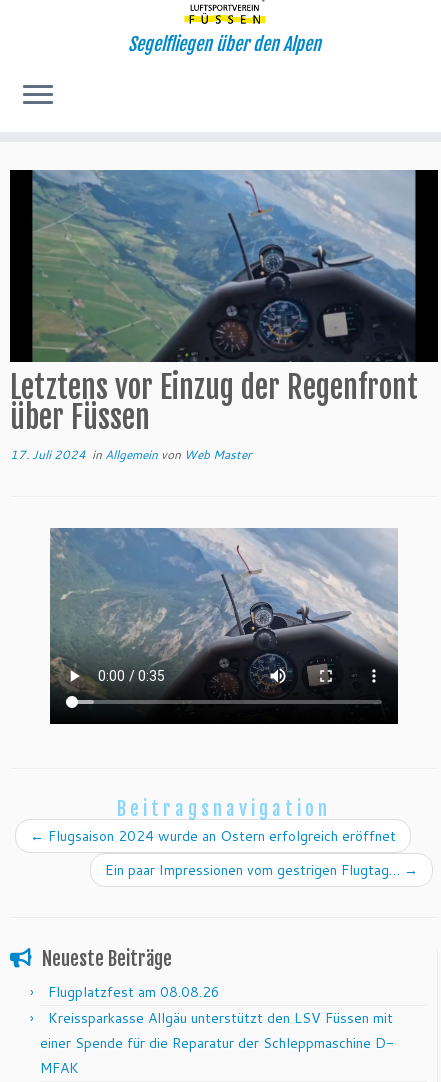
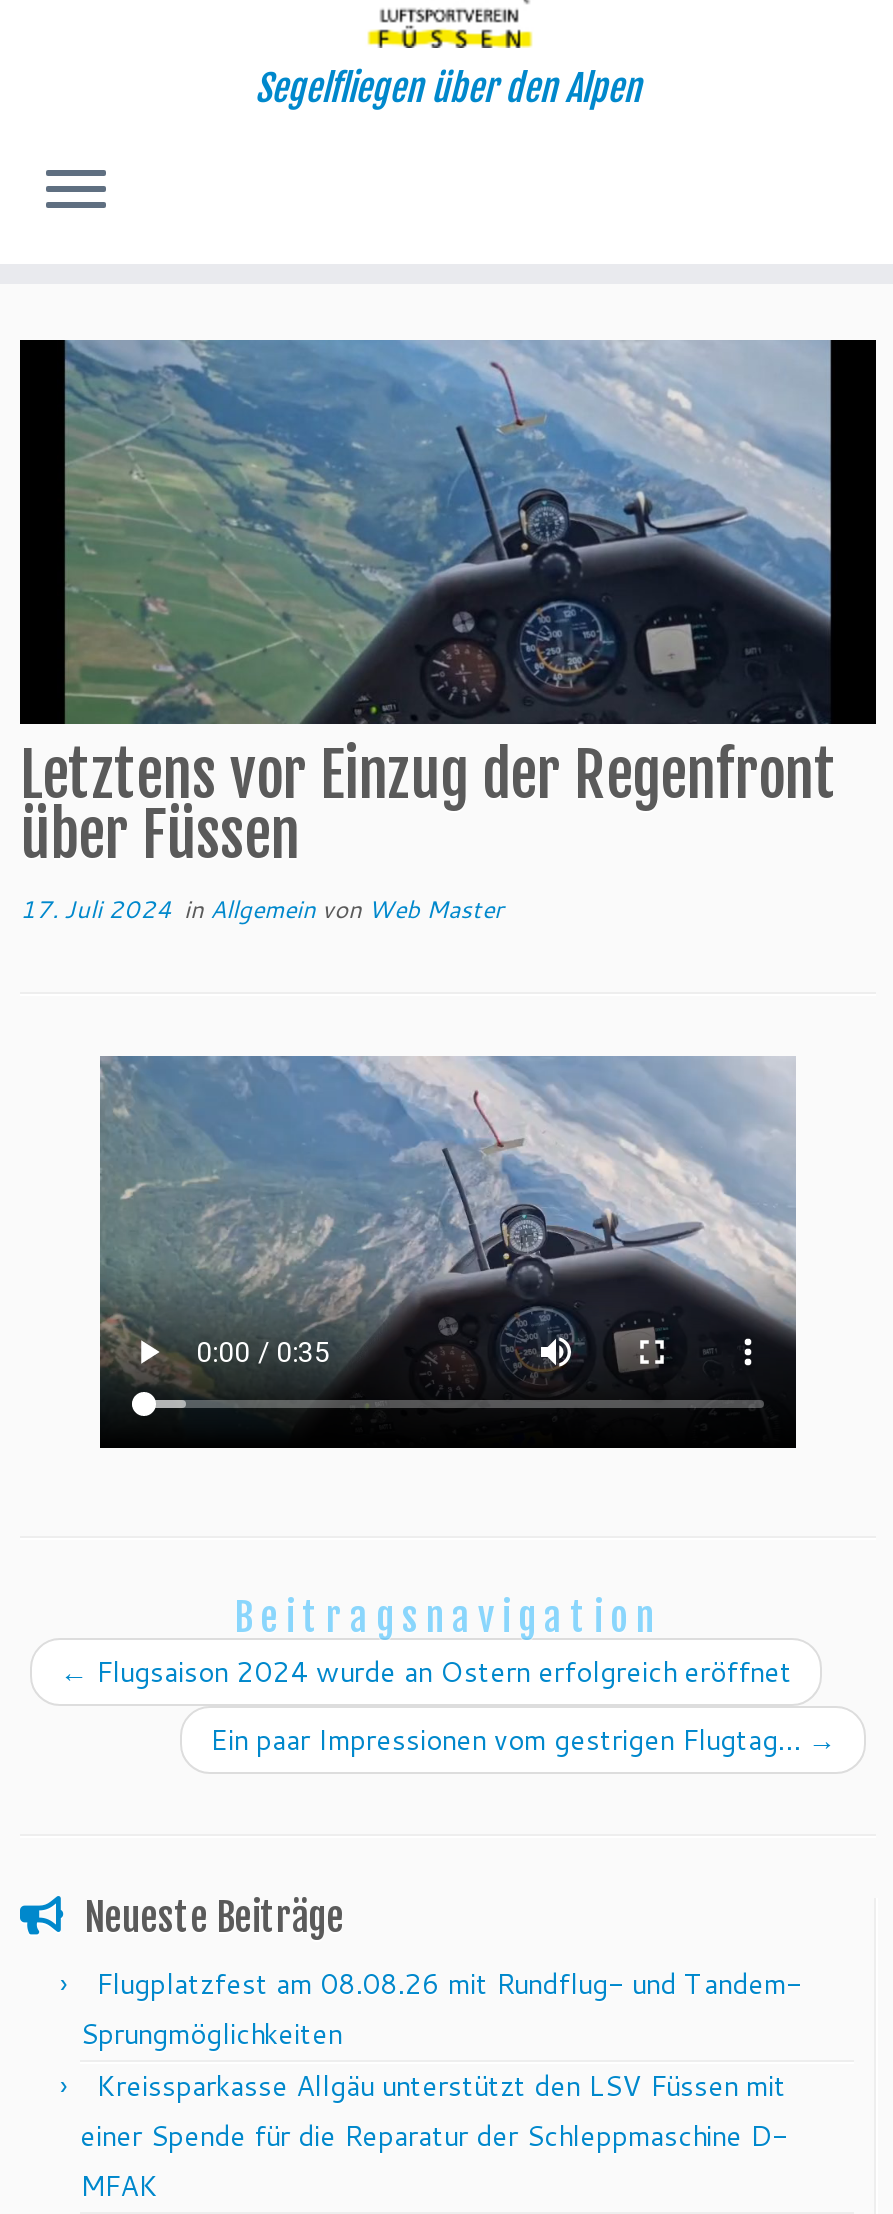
[48,982,220,1002] Flugplatzfest am 08.08.26 -> [80,1964,802,2054] Flugplatzfest am 08.08.26 mit Rundflug- und Tandem- | Sprungmöglichkeiten

